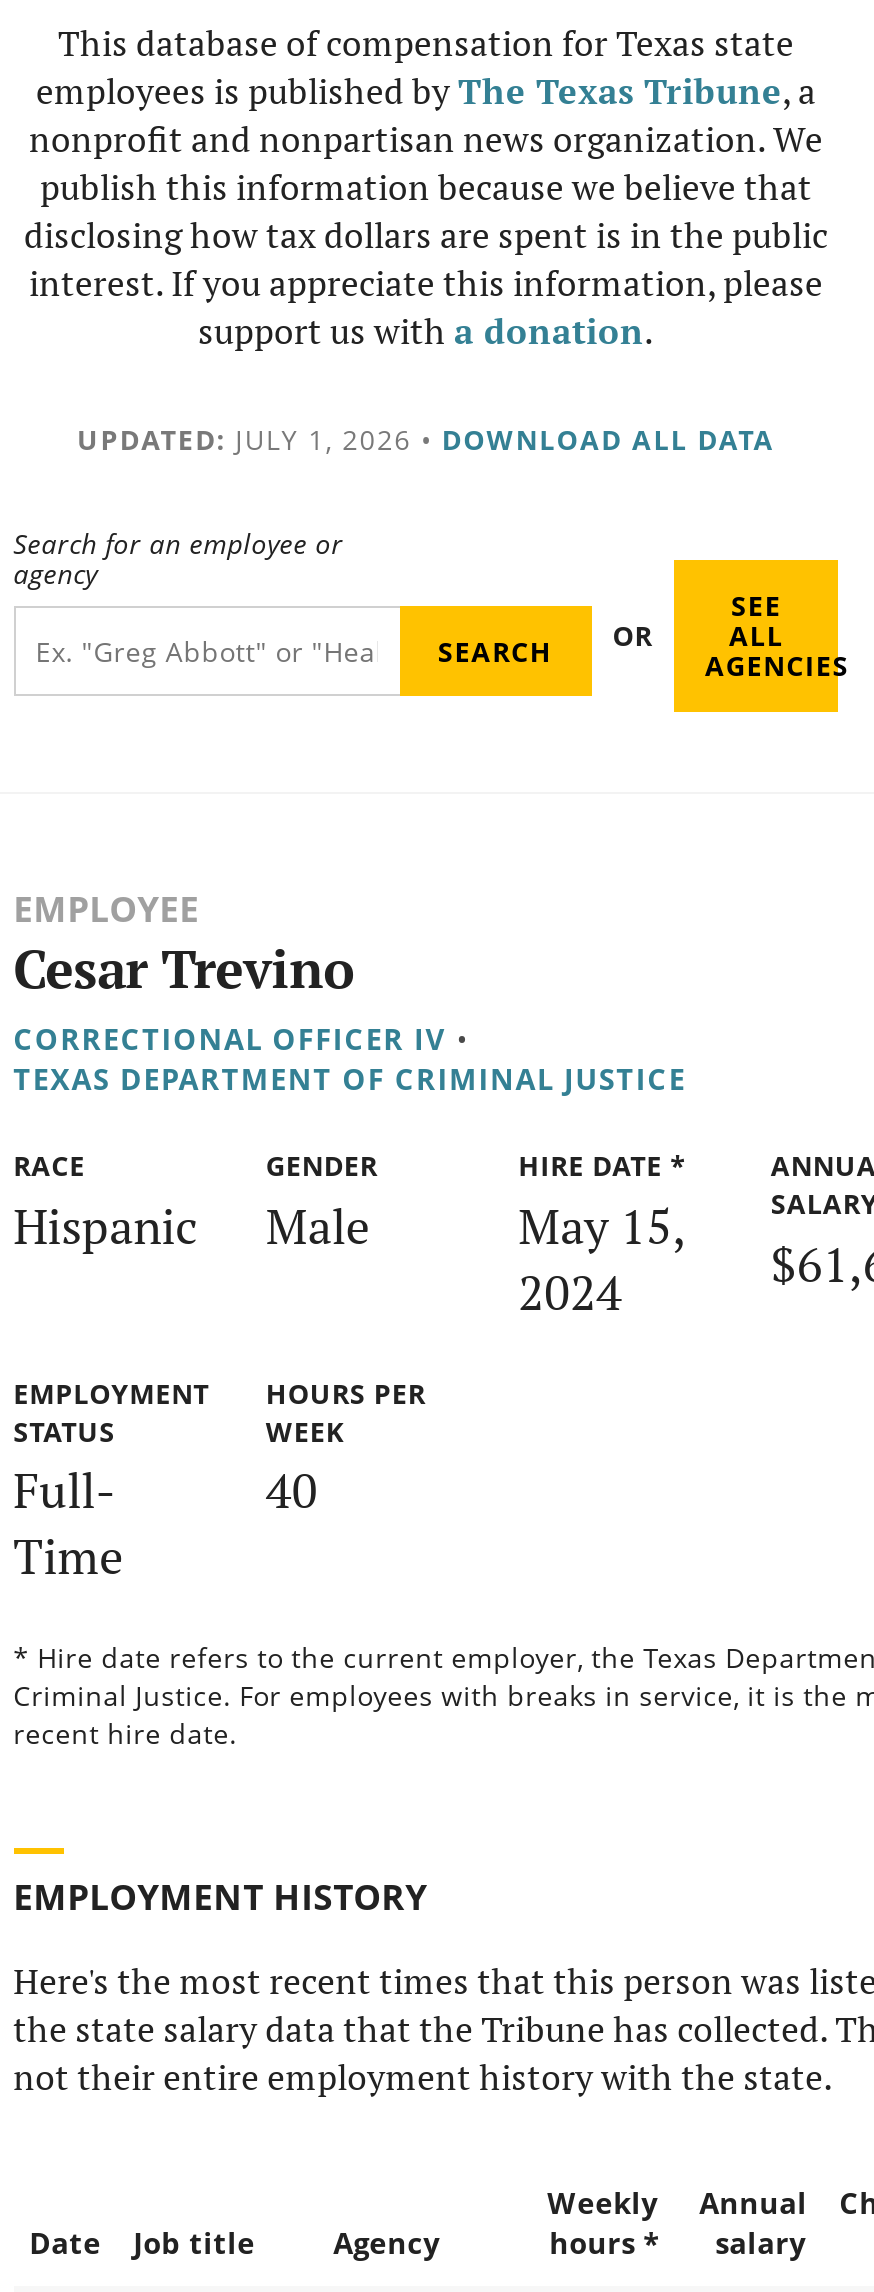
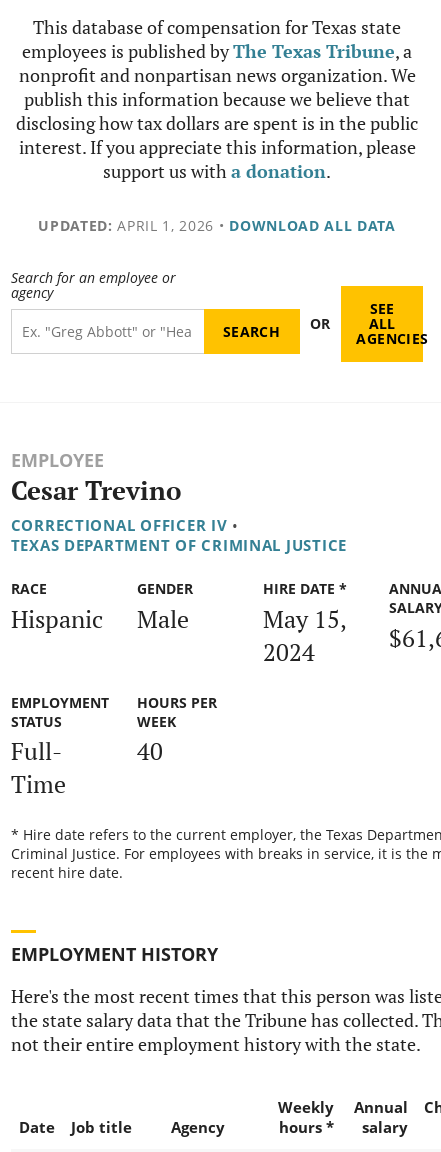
[77,420,775,458] UPDATED: JULY 1, 2026 • DOWNLOAD ALL DATA -> [38,216,396,235] UPDATED: APRIL 1, 2026 • DOWNLOAD ALL DATA

